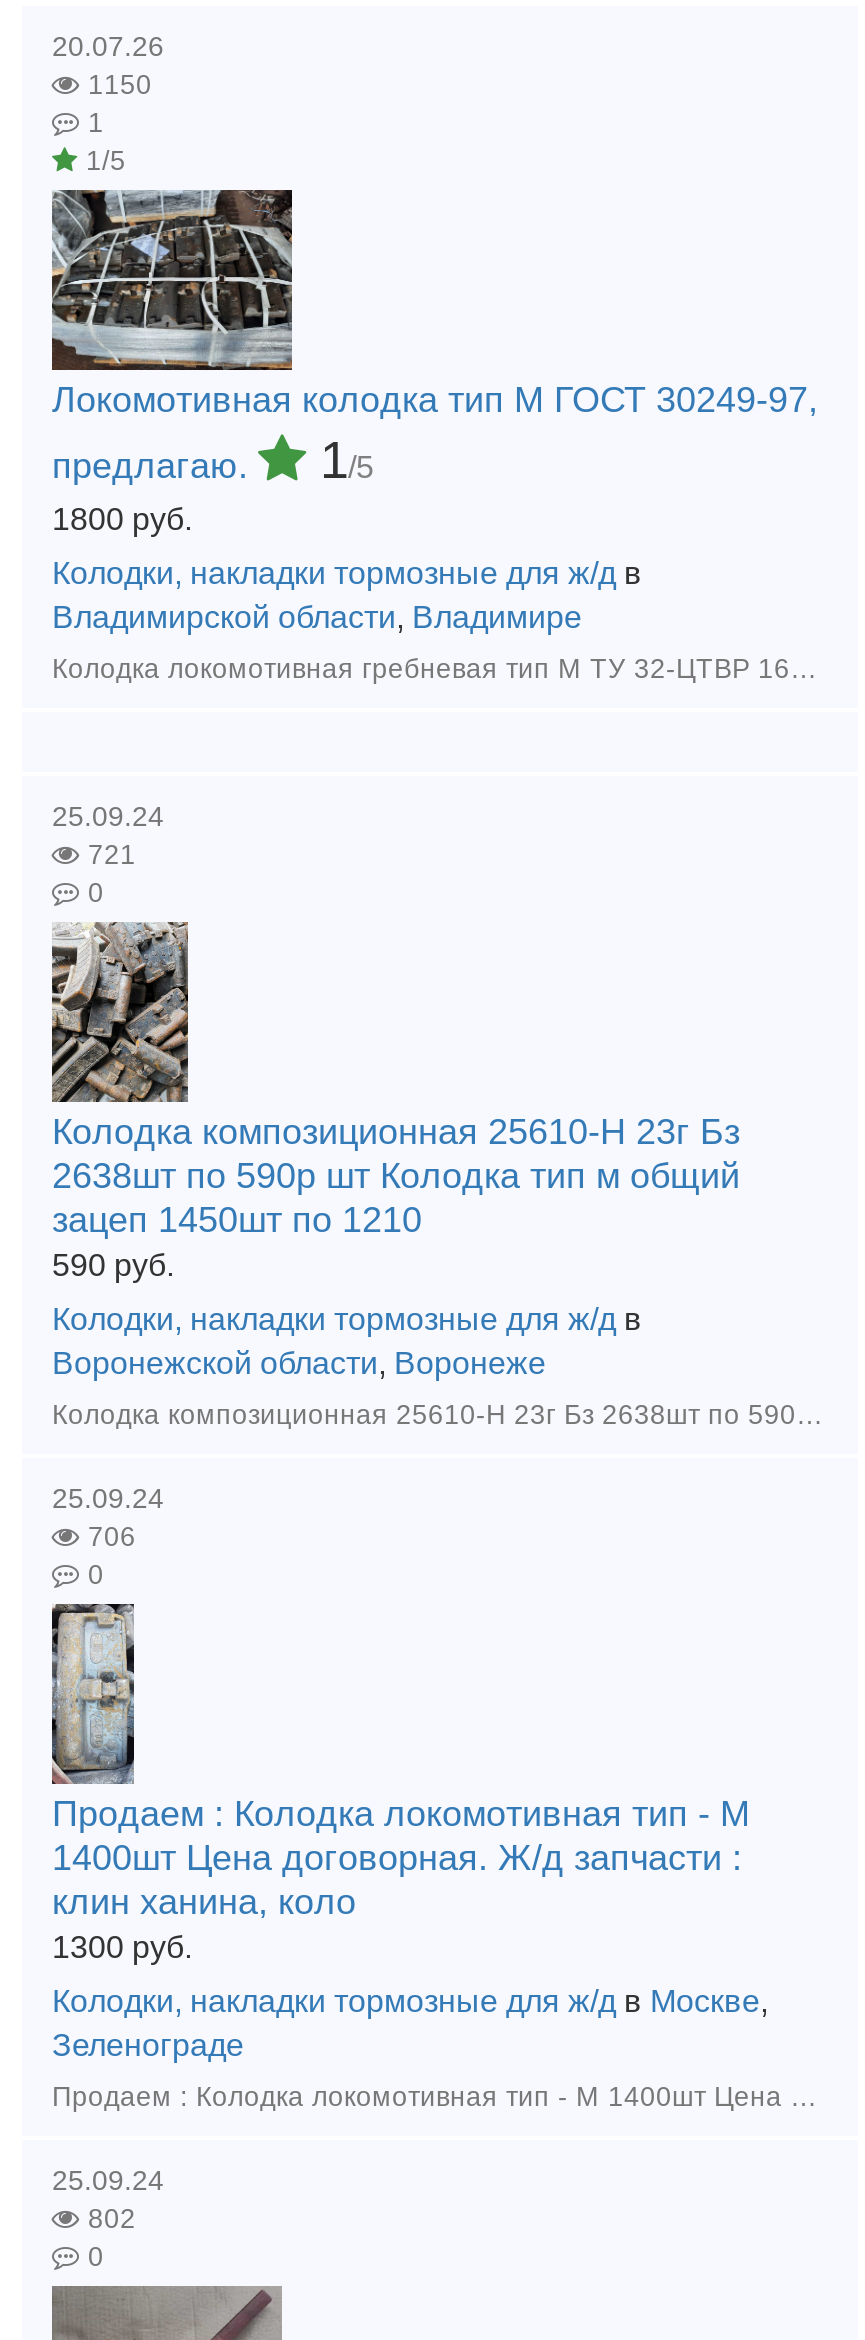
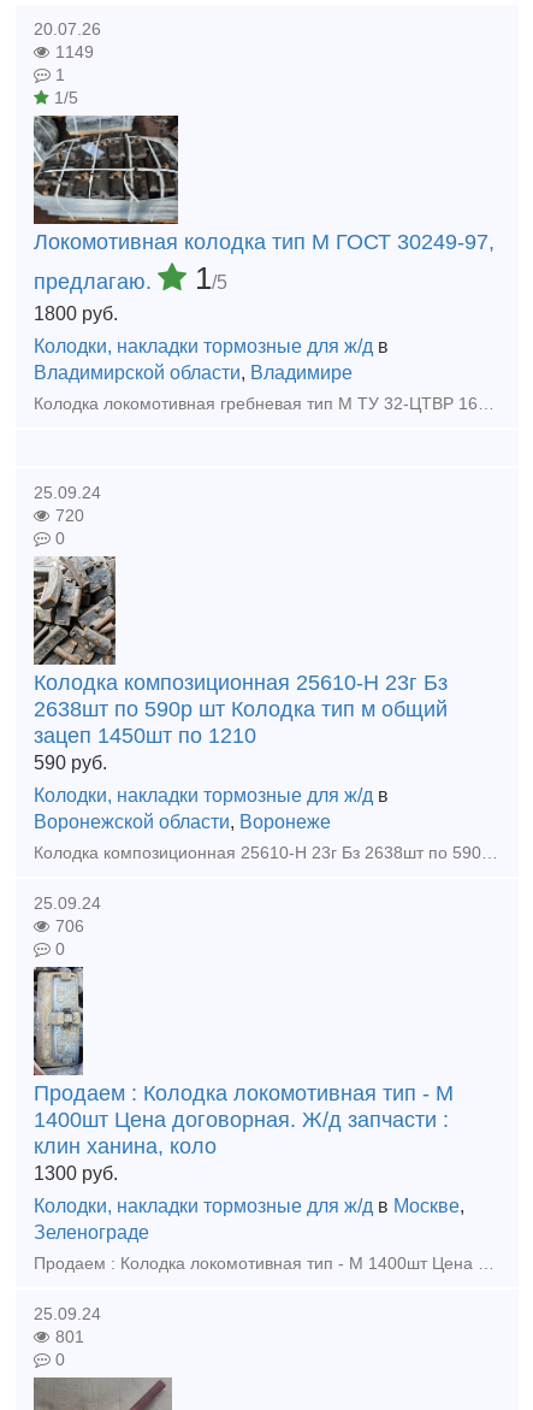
[80,70,152,100] 1150 -> [51,43,94,61] 1149
[80,840,136,870] 721 -> [51,507,84,525] 720
[80,2204,136,2234] 802 -> [51,1328,84,1346] 801

